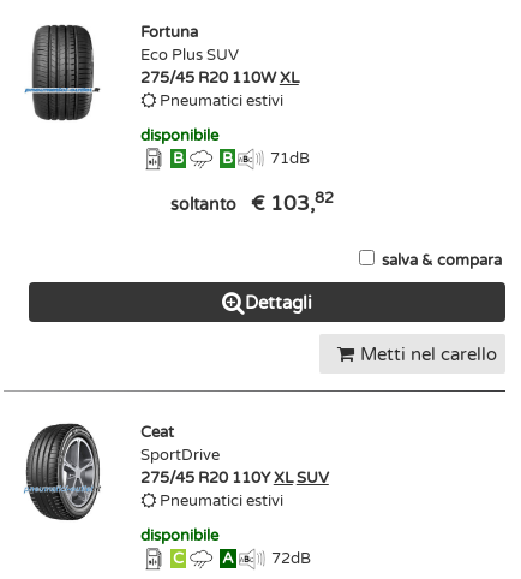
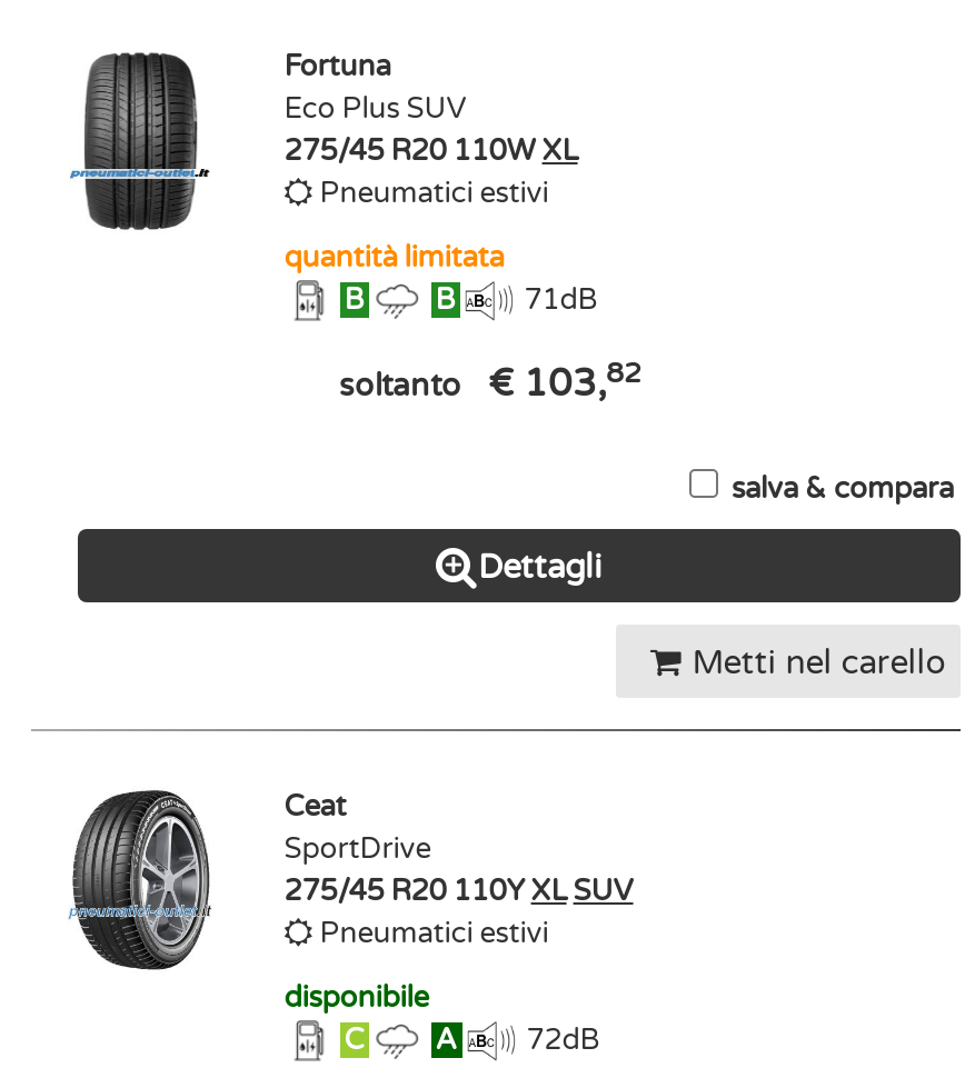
[140,126,218,145] disponibile -> [284,240,504,276] quantità limitata

